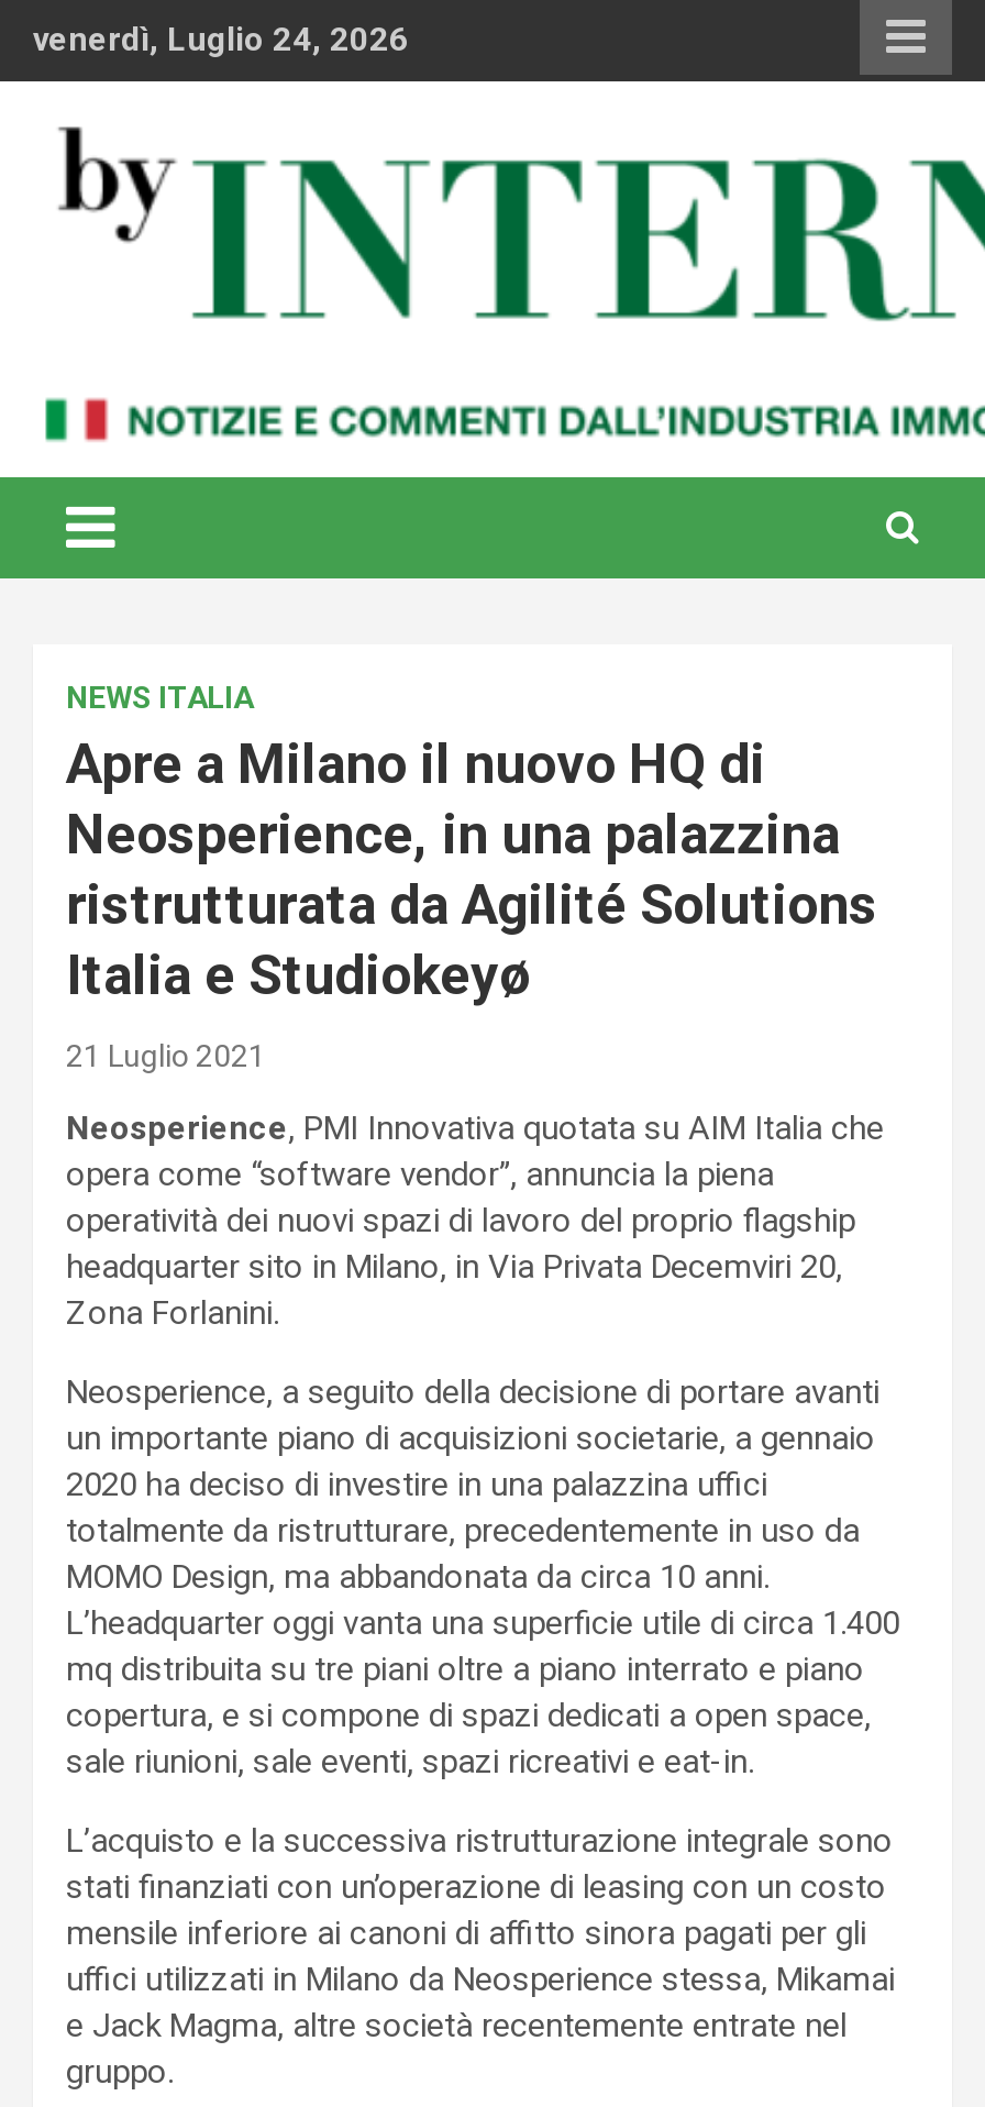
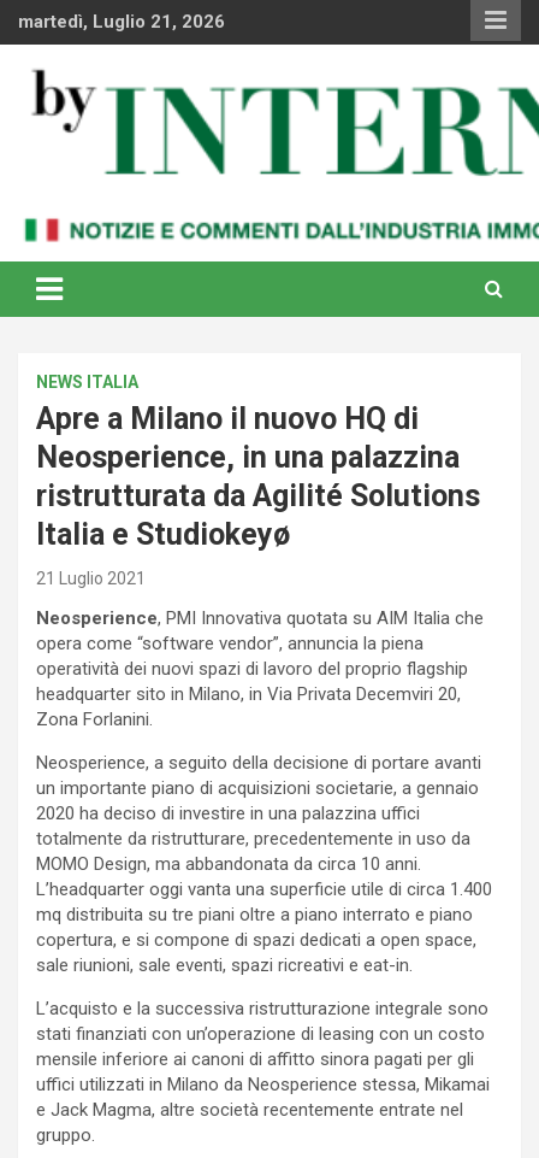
[33,20,409,59] venerdì, Luglio 24, 2026 -> [18,11,225,33] martedì, Luglio 21, 2026

